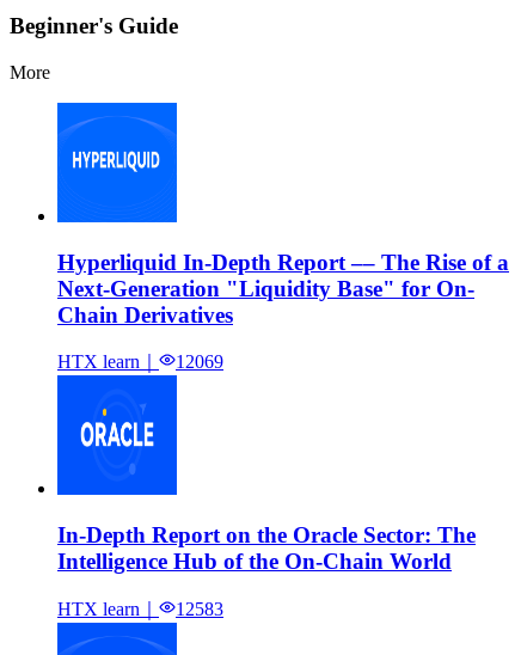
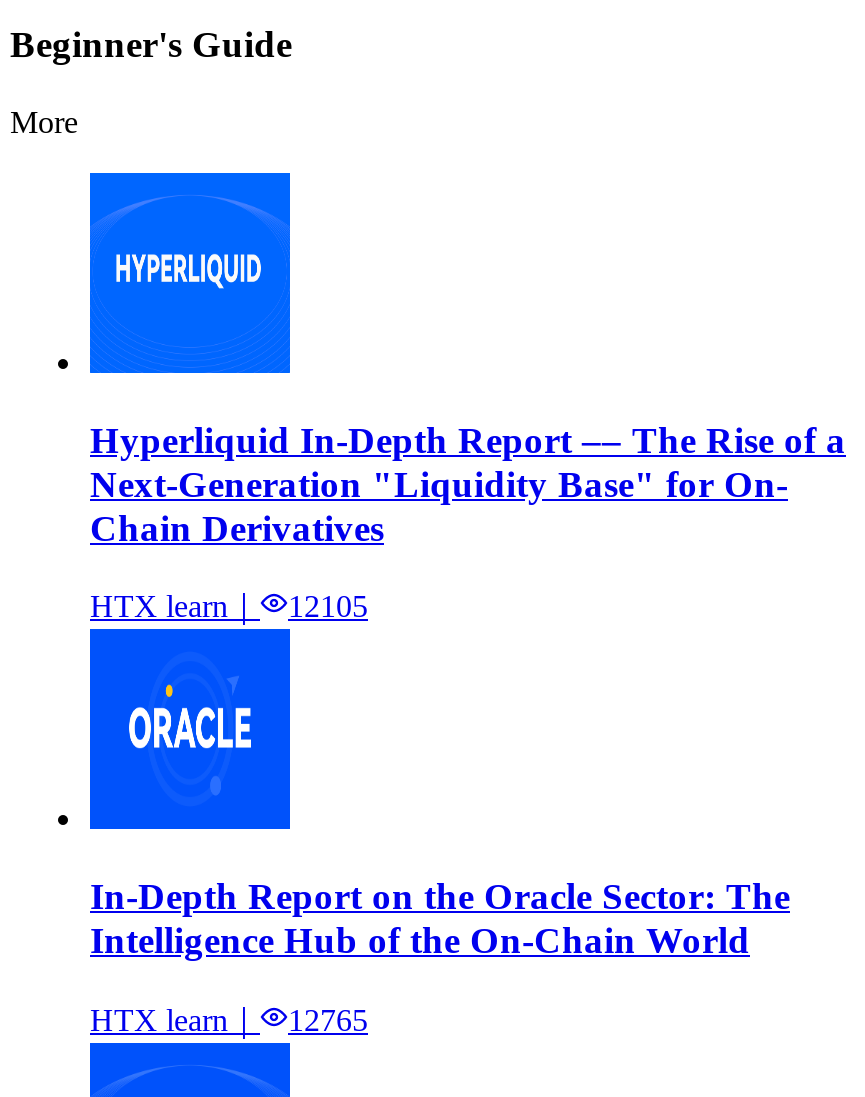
[57,352,223,372] HTX learn｜ 12069 -> [90,590,368,624] HTX learn｜ 12105
[57,599,223,619] HTX learn｜ 12583 -> [90,1003,368,1037] HTX learn｜ 12765

